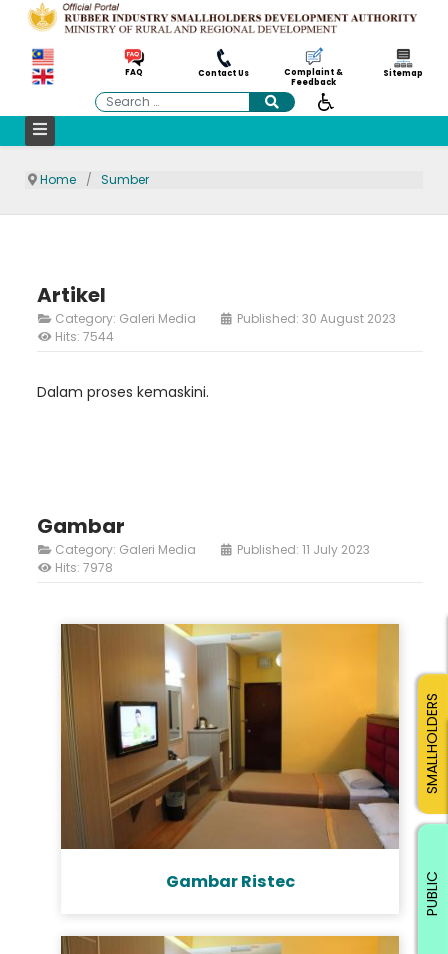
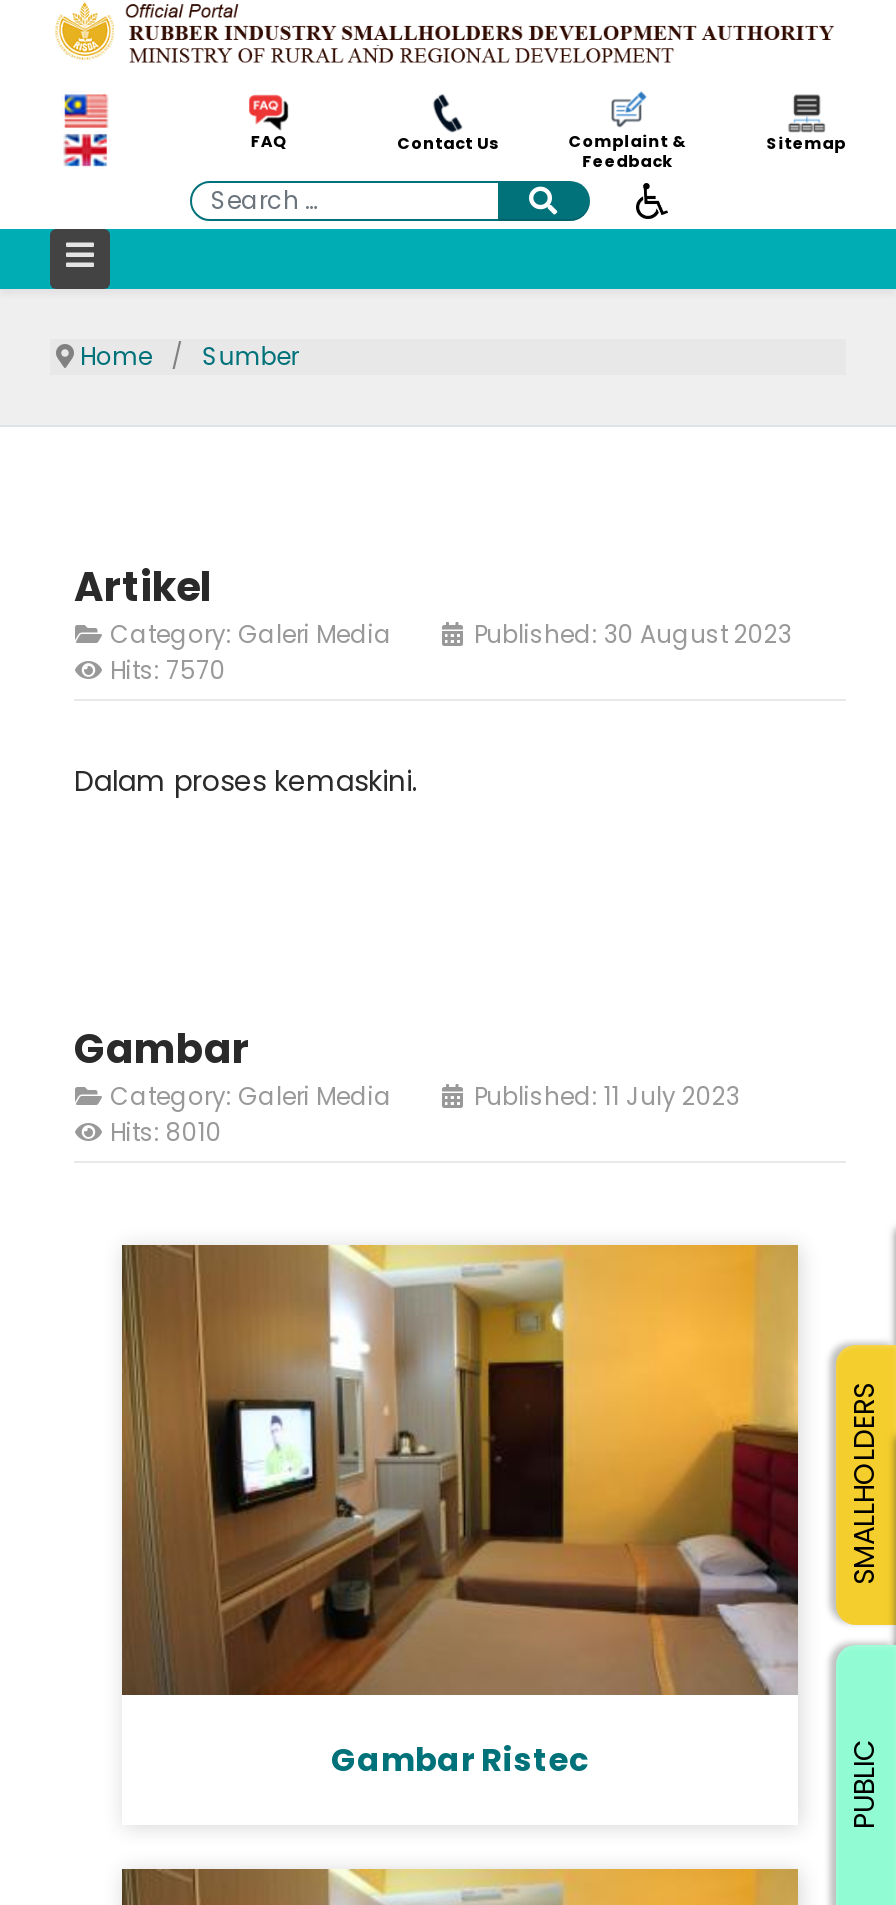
[55,328,114,345] Hits: 7544 -> [110,652,226,686] Hits: 7570
[55,559,113,576] Hits: 7978 -> [110,1114,222,1148] Hits: 8010

